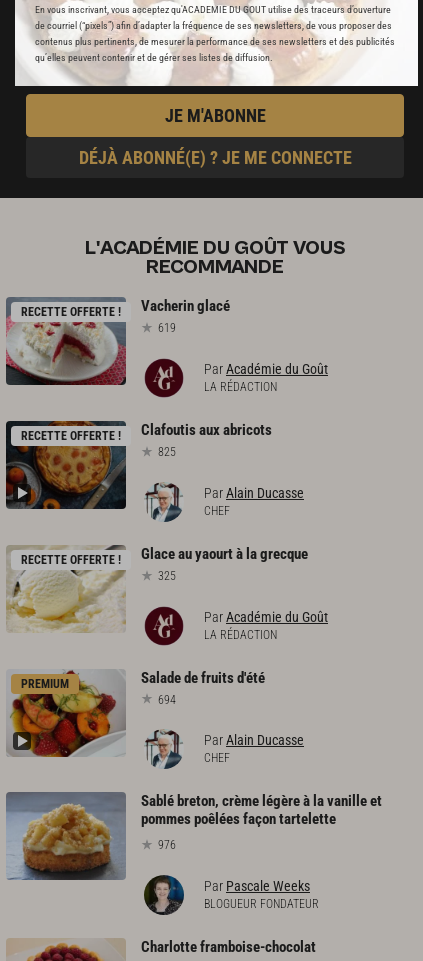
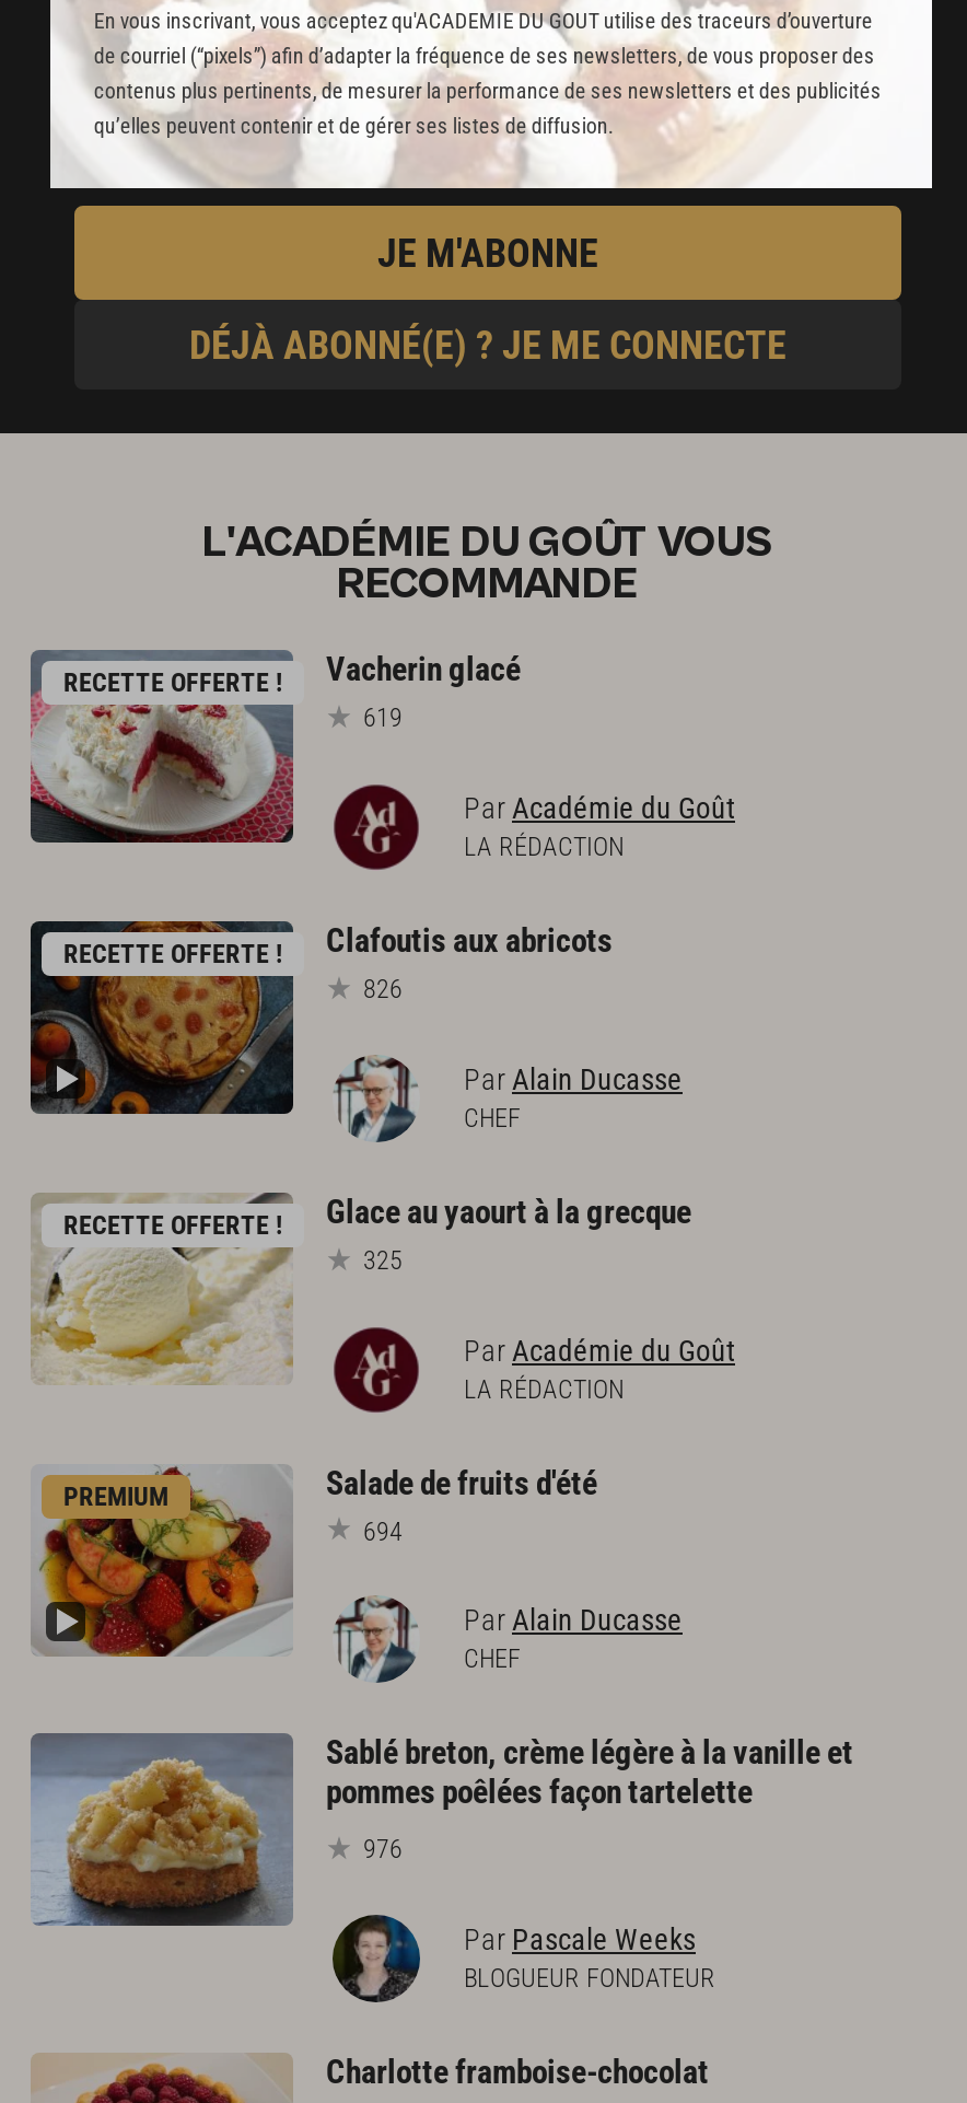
[158,445,176,459] 825 -> [363,973,403,1004] 826

